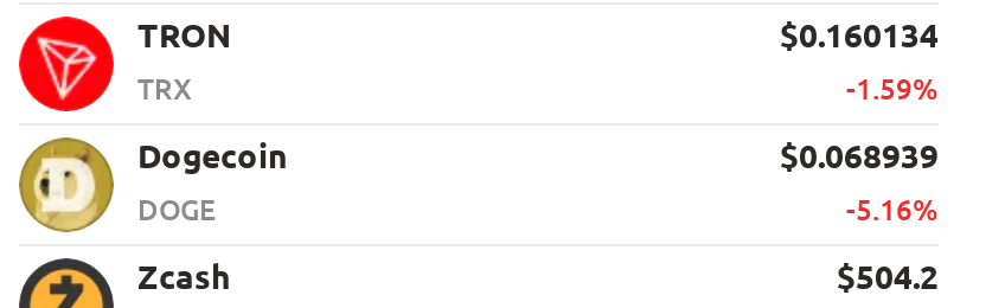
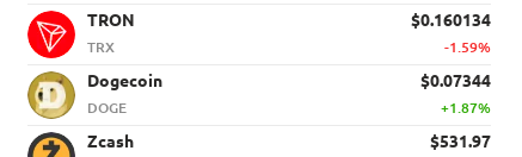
[780,137,939,175] $0.068939 -> [420,71,491,90] $0.07344
[846,195,939,226] -5.16% -> [441,100,491,116] +1.87%
[837,258,939,296] $504.2 -> [430,132,491,151] $531.97

